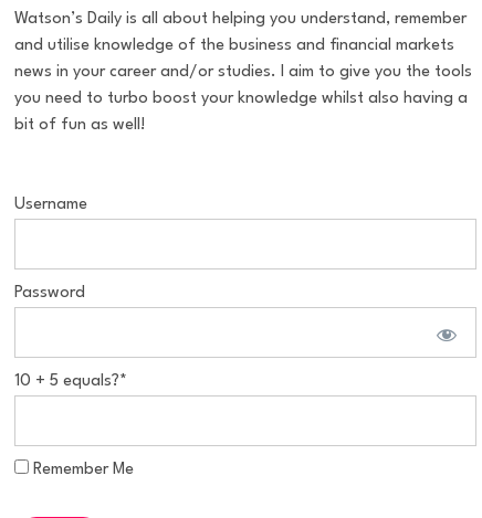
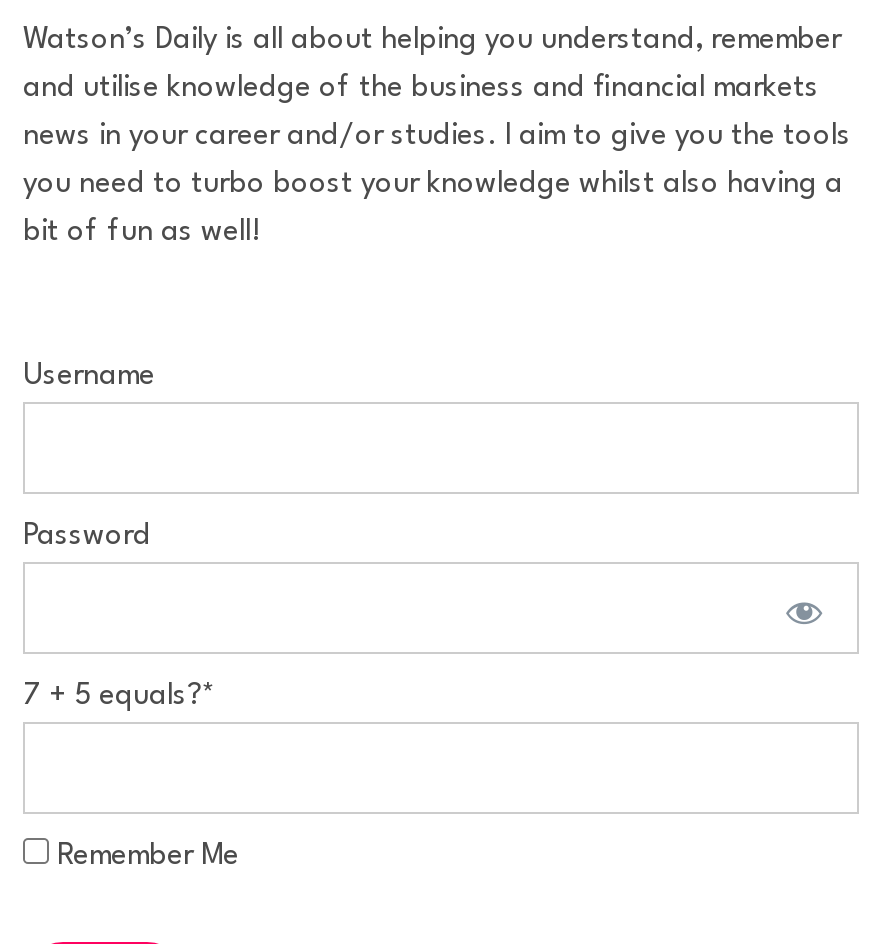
[14,373,127,389] 10 + 5 equals?* -> [23,681,215,711] 7 + 5 equals?*

